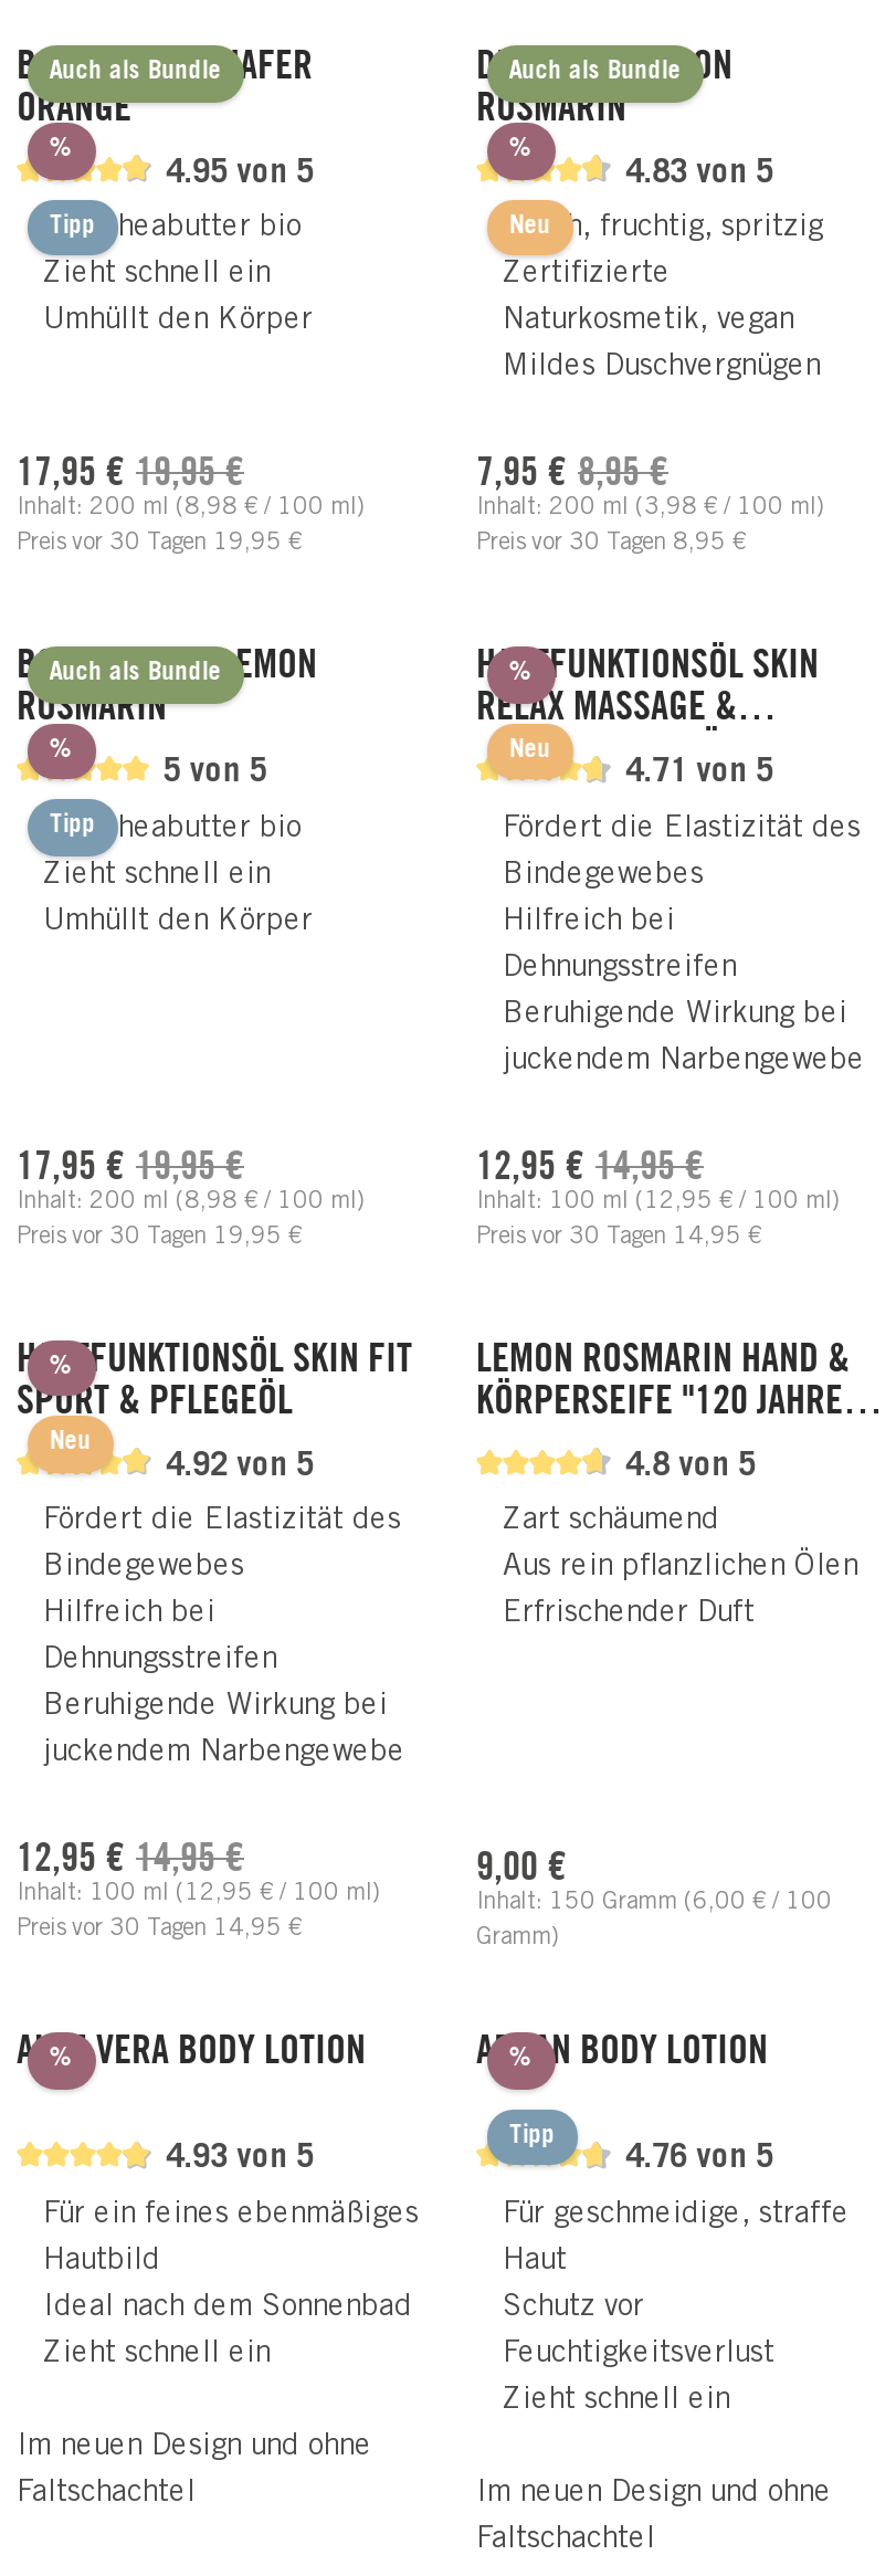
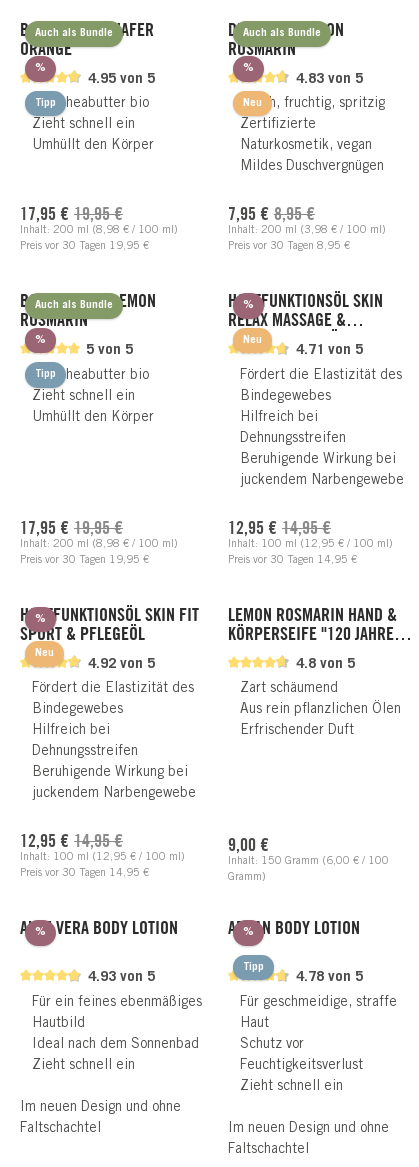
[626,2144,774,2177] 4.76 von 5 -> [296,970,363,985] 4.78 von 5

